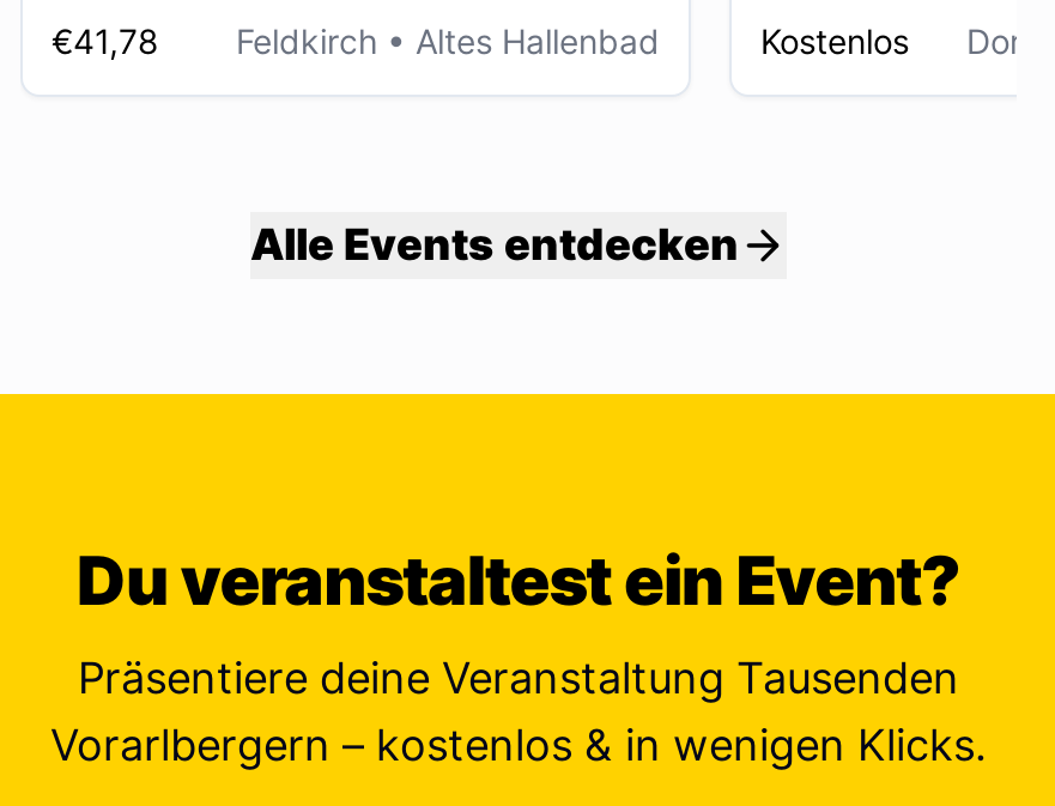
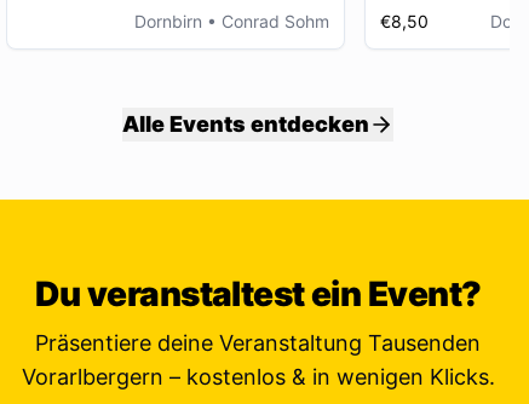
[51,20,660,61] €41,78 | Feldkirch • Altes Hallenbad -> [134,11,329,31] Dornbirn • Conrad Sohm
[760,20,909,61] Kostenlos -> [380,11,429,31] €8,50

